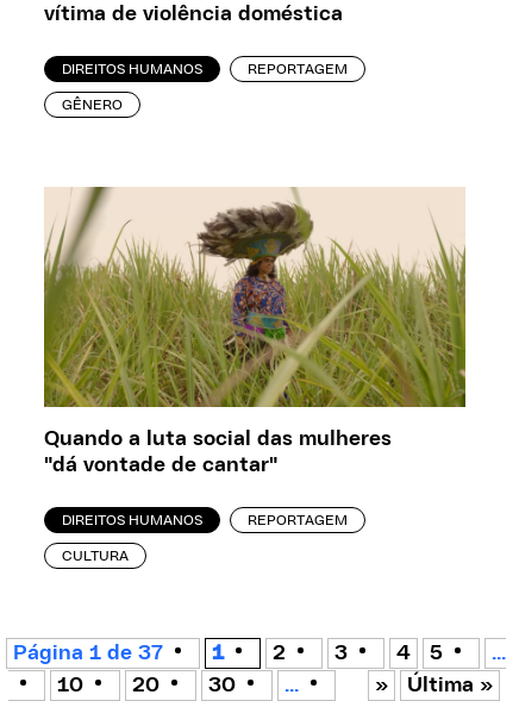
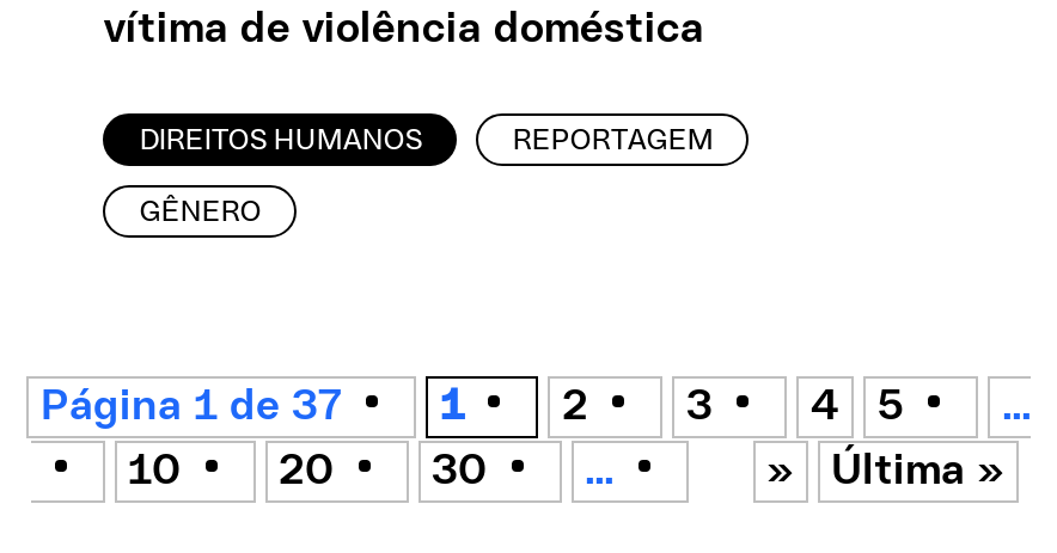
[43,186,467,563] [image] | Quando a luta social das mulheres | "dá vontade de cantar" | DIREITOS HUMANOS | REPORTAGEM | CULTURA -> none

